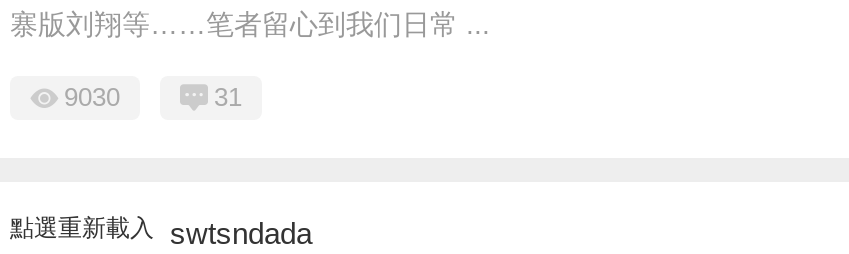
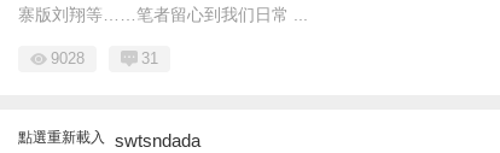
[64,82,120,112] 9030 -> [51,49,85,67] 9028

